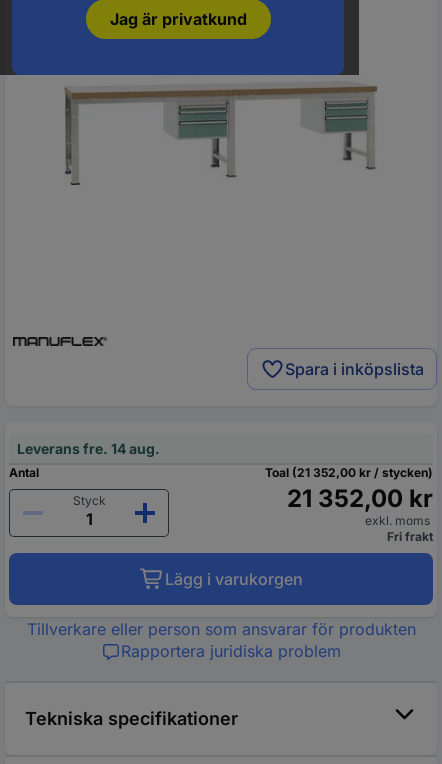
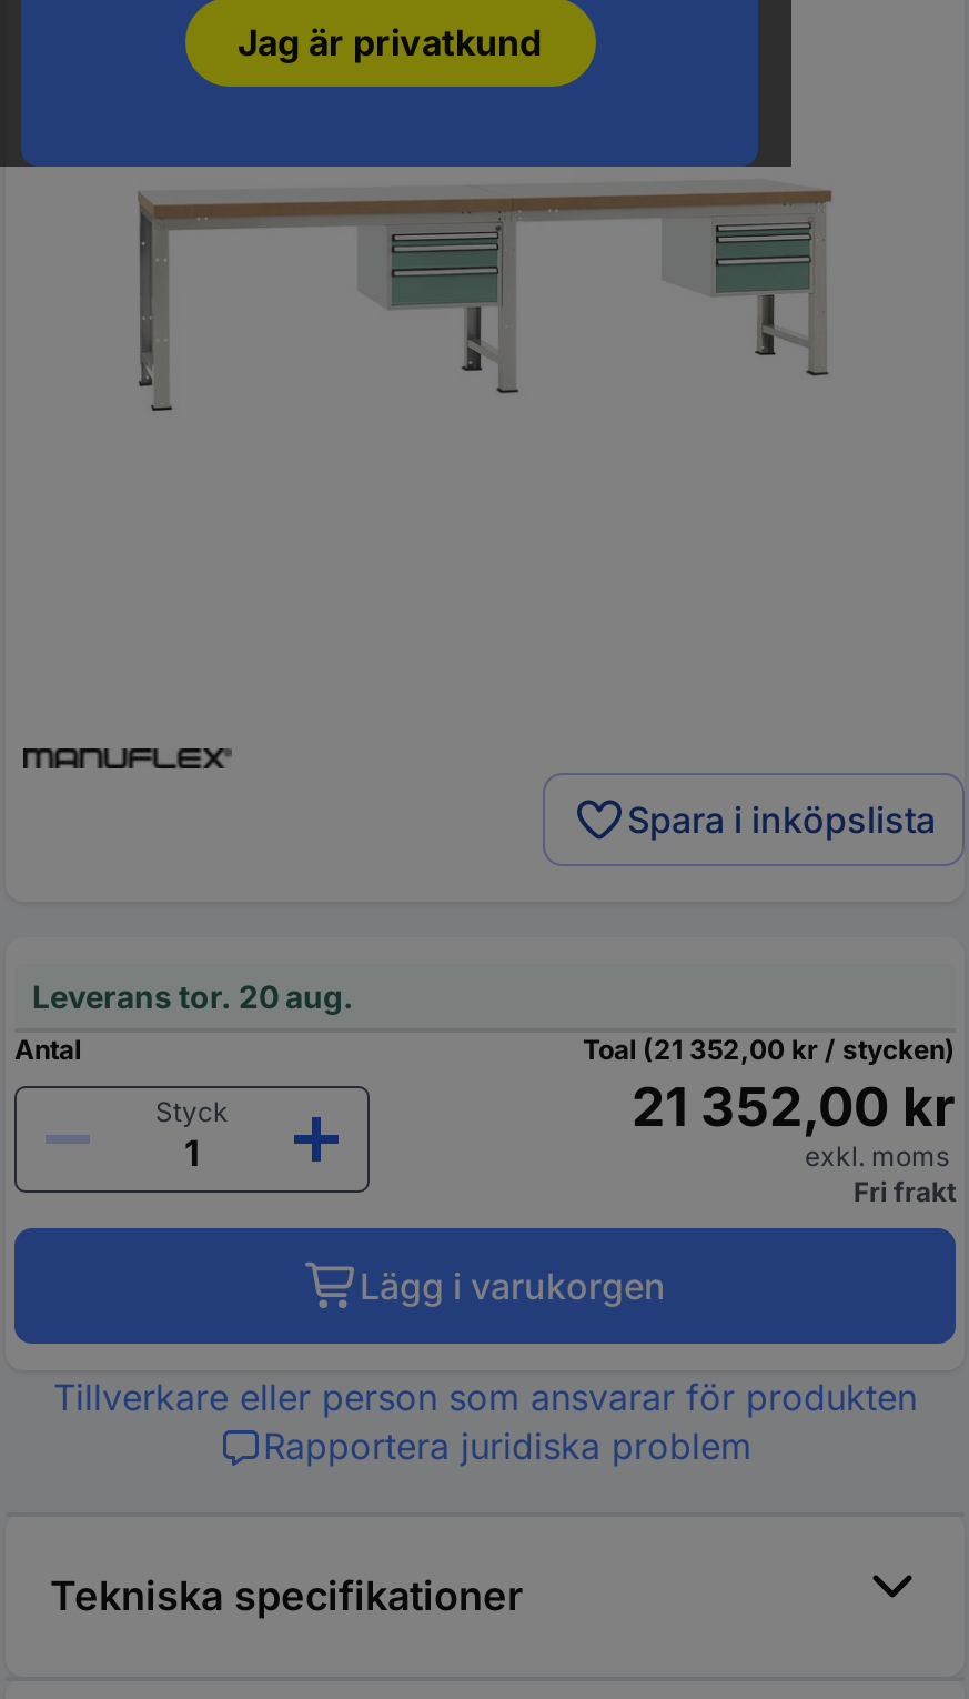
[17,440,160,457] Leverans fre. 14 aug. -> [32,977,354,1015] Leverans tor. 20 aug.

